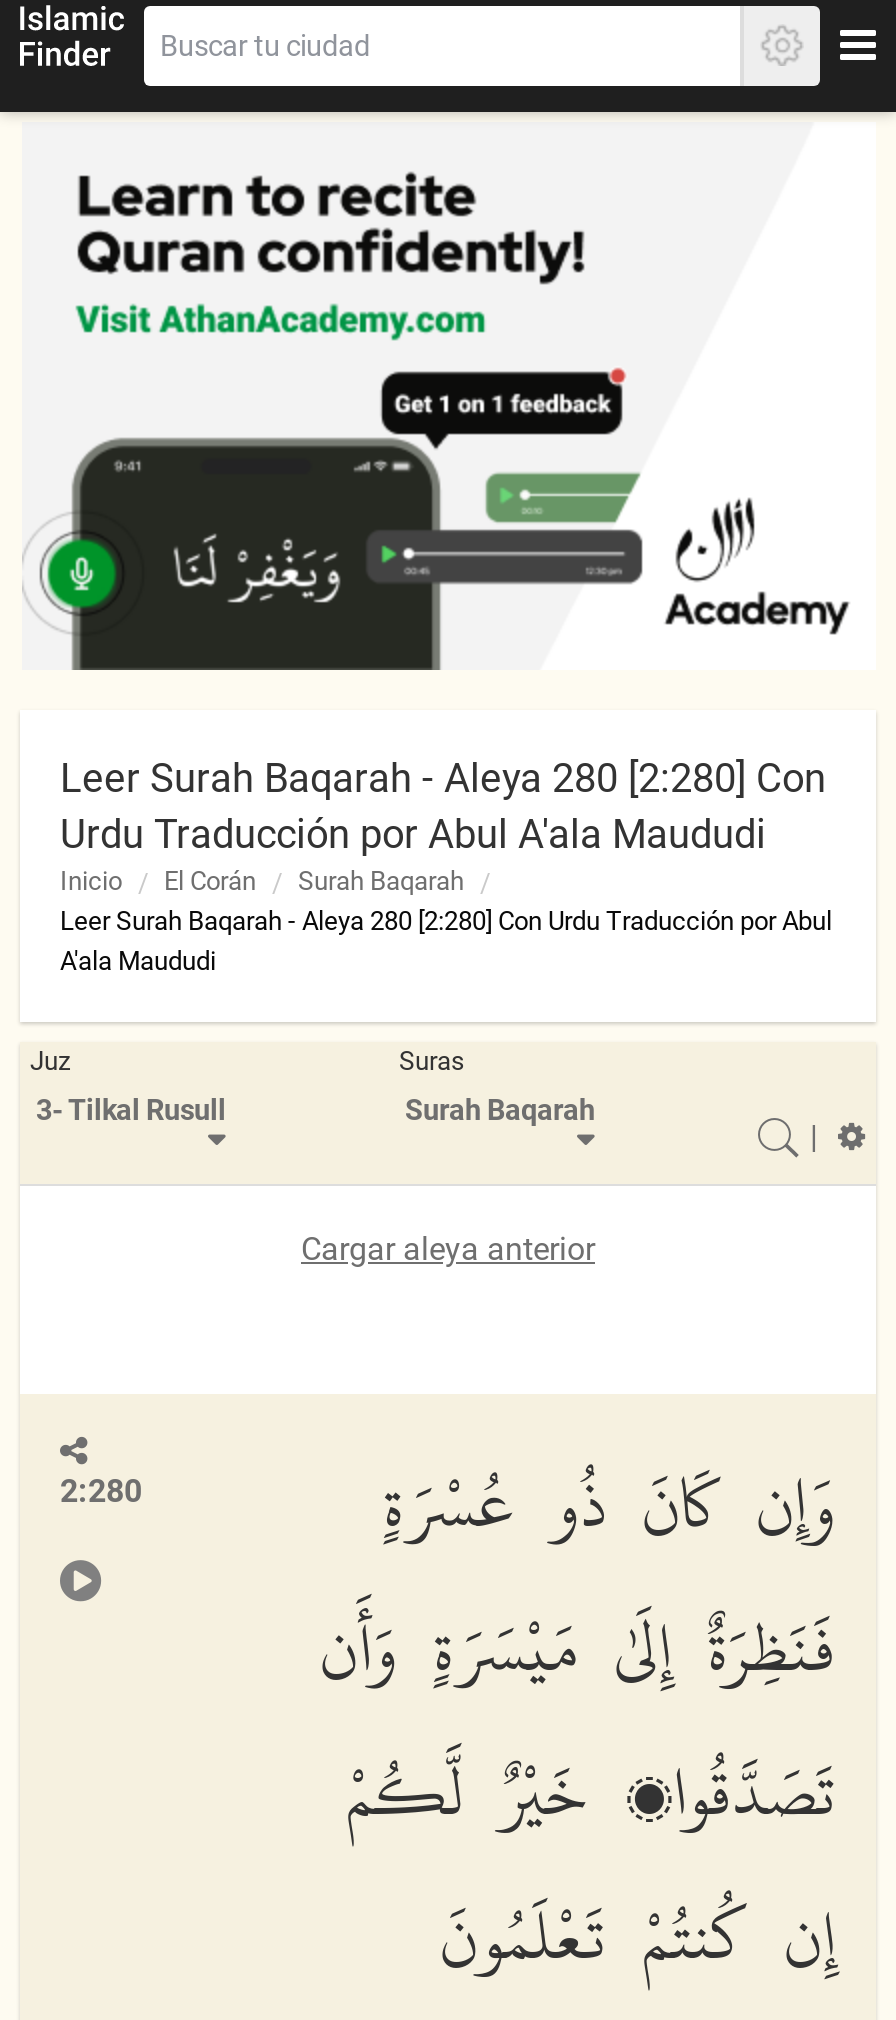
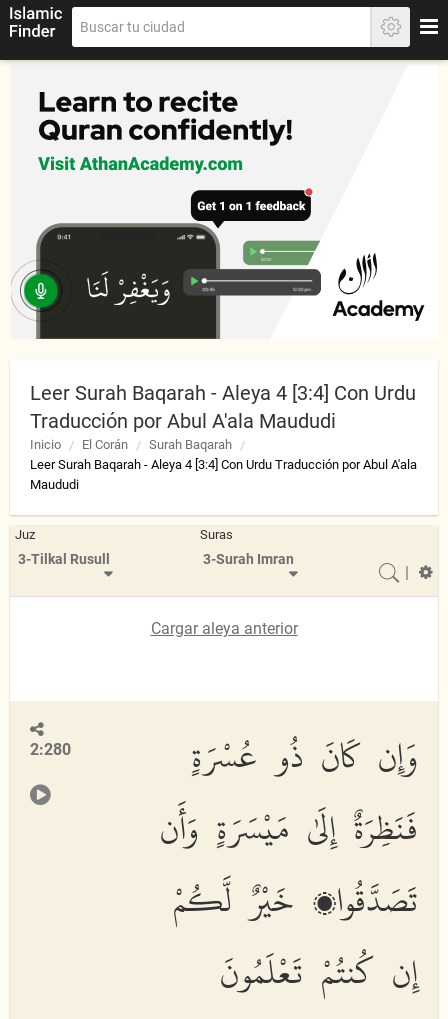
[60,754,826,858] Leer Surah Baqarah - Aleya 280 [2:280] Con | Urdu Traducción por Abul A'ala Maududi -> [30,381,416,433] Leer Surah Baqarah - Aleya 4 [3:4] Con Urdu | Traducción por Abul A'ala Maududi
[60,906,832,976] Leer Surah Baqarah - Aleya 280 [2:280] Con Urdu Traducción por Abul | A'ala Maududi -> [30,457,417,492] Leer Surah Baqarah - Aleya 4 [3:4] Con Urdu Traducción por Abul A'ala | Maududi
[36,1094,226,1128] 3- Tilkal Rusull -> [18,551,110,568] 3-Tilkal Rusull
[405,1094,595,1128] Surah Baqarah -> [202,551,293,568] 3-Surah Imran

